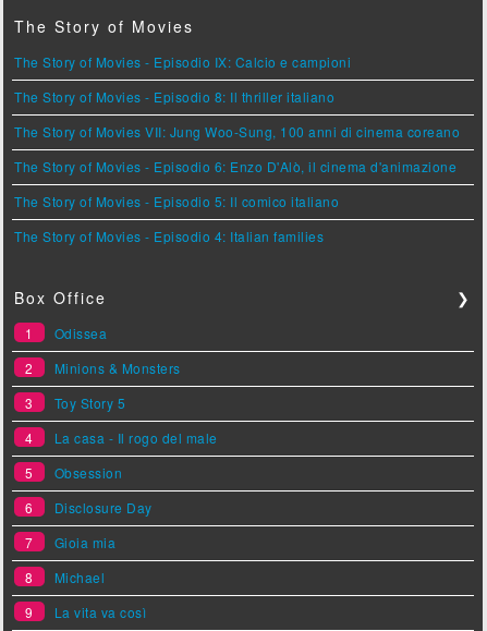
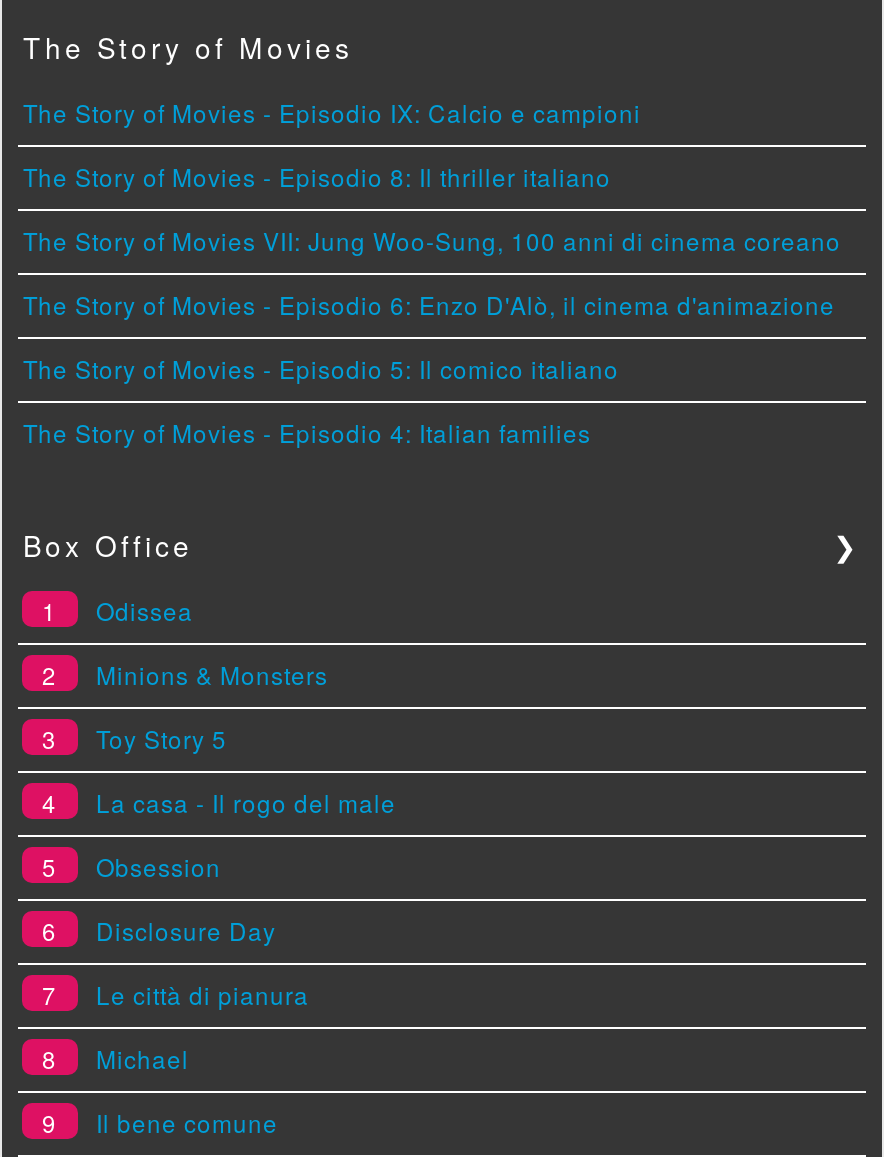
[54,533,116,552] Gioia mia -> [96,978,309,1012] Le città di pianura
[54,603,147,622] La vita va così -> [96,1106,278,1140] Il bene comune

